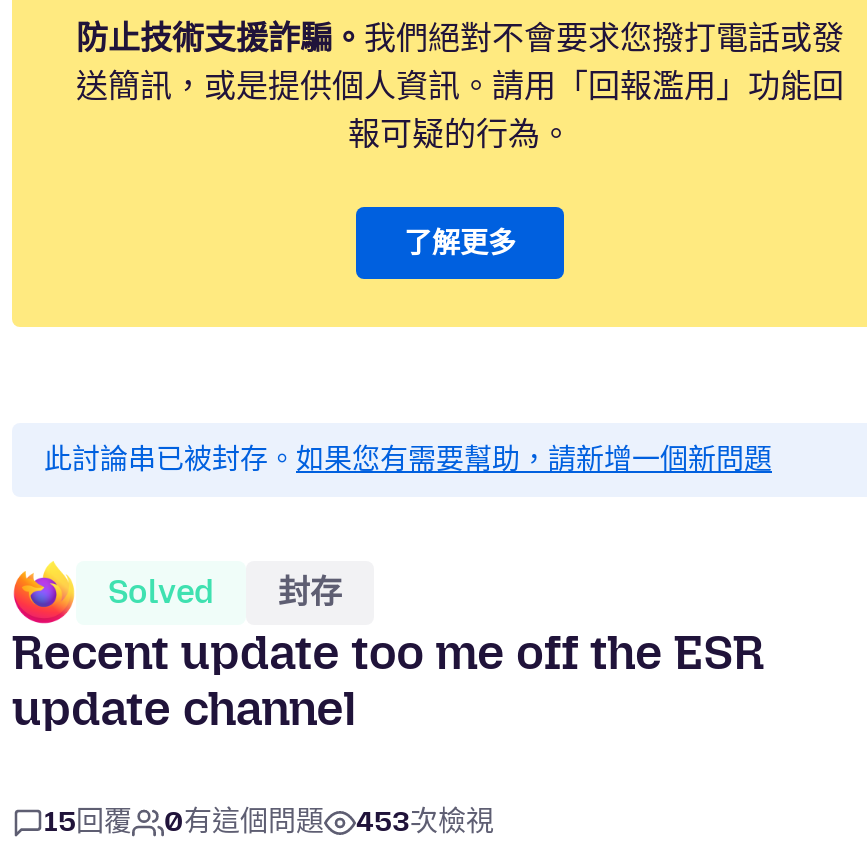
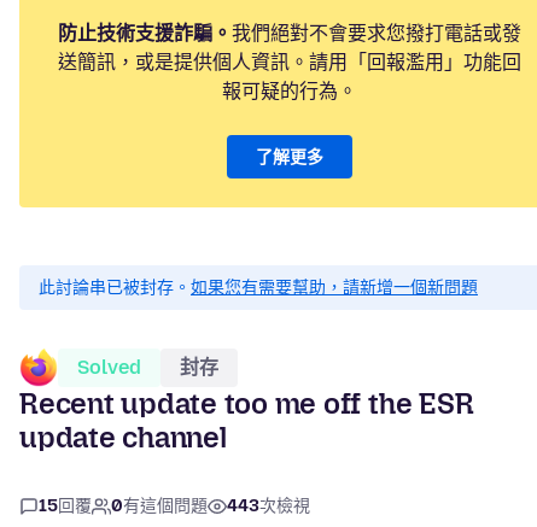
[356,805,494,839] 453次檢視 -> [227,496,310,516] 443次檢視

